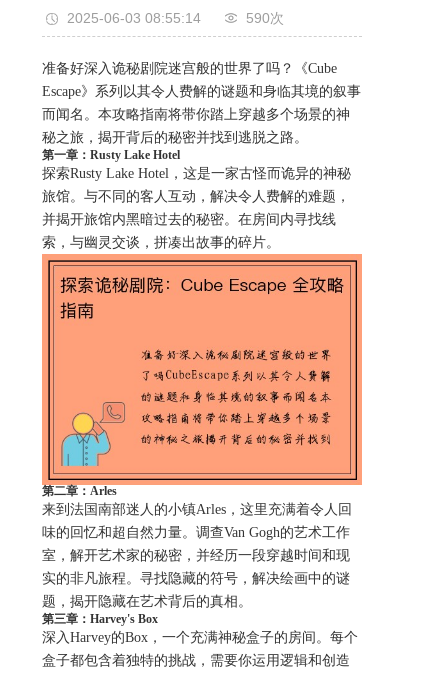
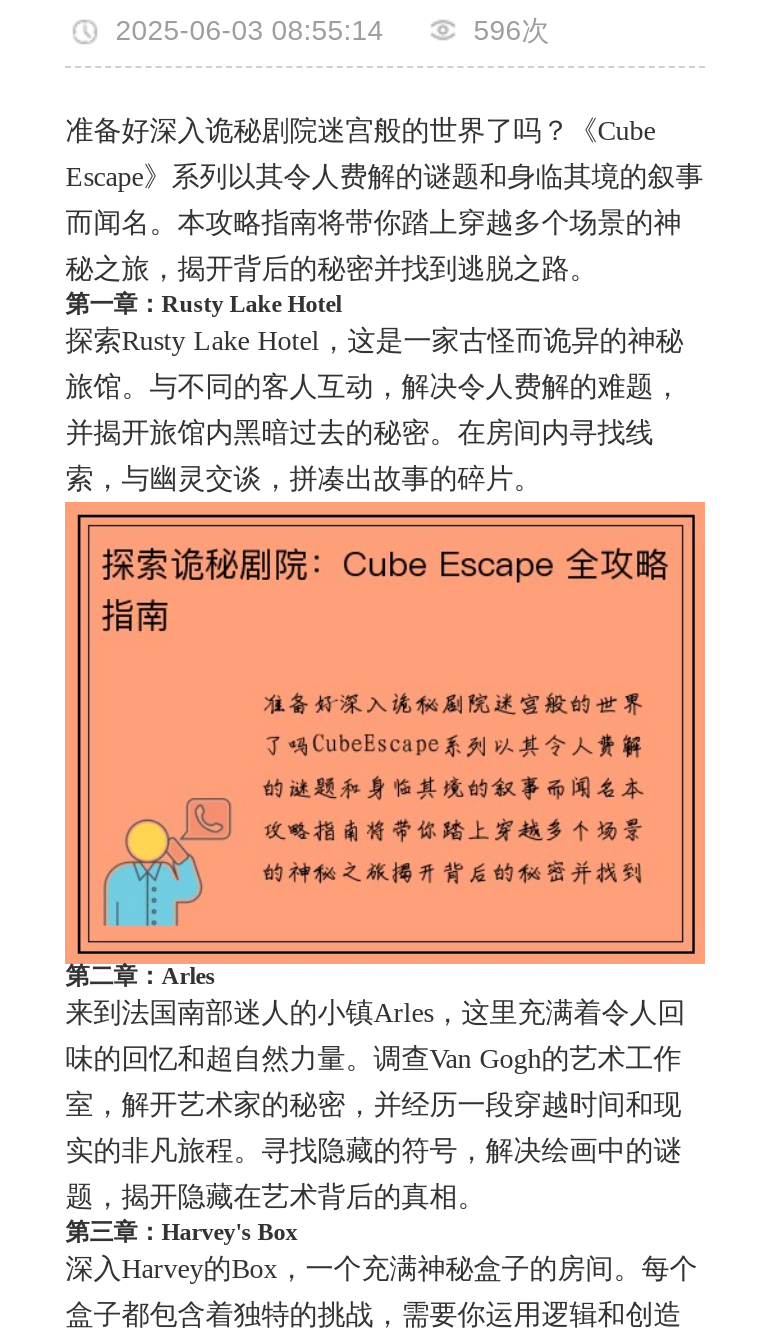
[246,10,284,26] 590次 -> [473,14,549,46] 596次

